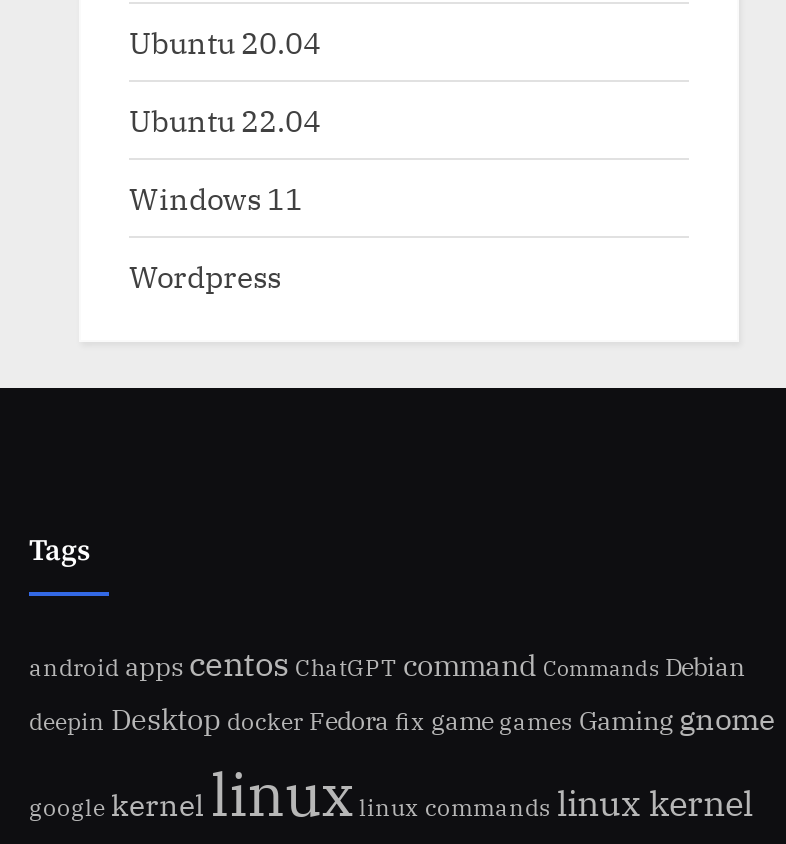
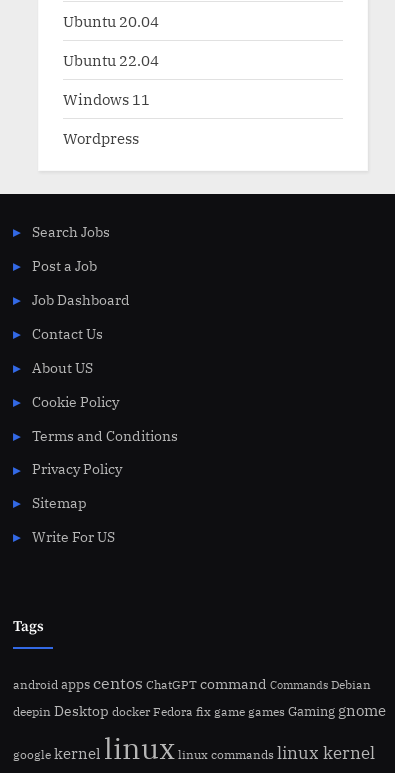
none -> [32,223,178,546] Search Jobs | Post a Job | Job Dashboard | Contact Us | About US | Cookie Policy | Terms and Conditions | Privacy Policy | Sitemap | Write For US

